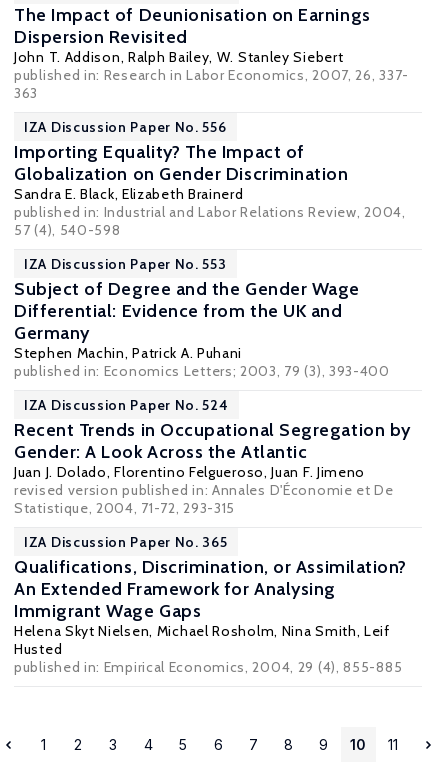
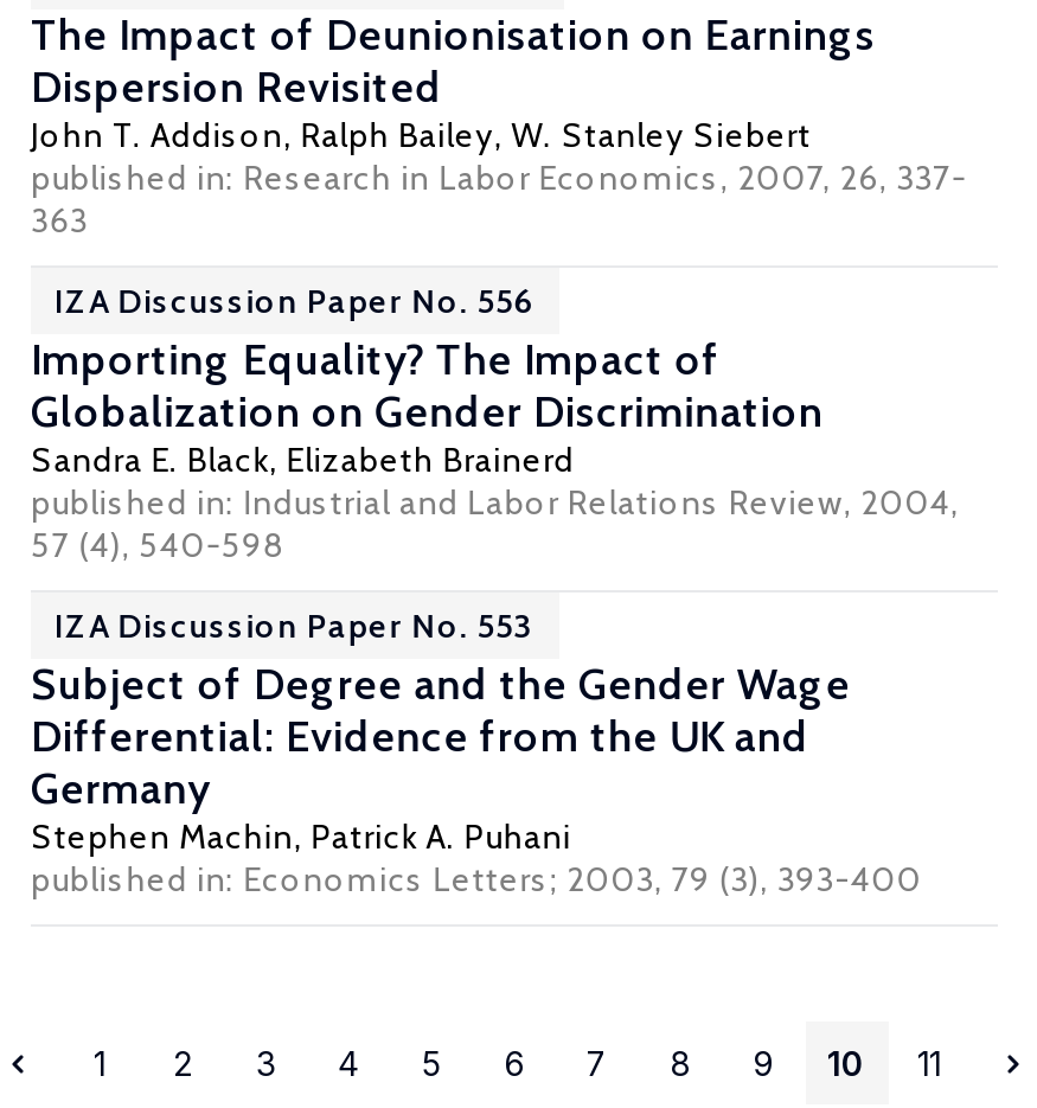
[14,396,411,676] IZA Discussion Paper No. 524 | Recent Trends in Occupational Segregation by | Gender: A Look Across the Atlantic | Juan J. Dolado, Florentino Felgueroso, Juan F. Jimeno | revised version published in: Annales D'Économie et De | Statistique, 2004, 71-72, 293-315 | IZA Discussion Paper No. 365 | Qualifications, Discrimination, or Assimilation? | An Extended Framework for Analysing | Immigrant Wage Gaps | Helena Skyt Nielsen, Michael Rosholm, Nina Smith, Leif | Husted | published in: Empirical Economics, 2004, 29 (4), 855-885 -> none

